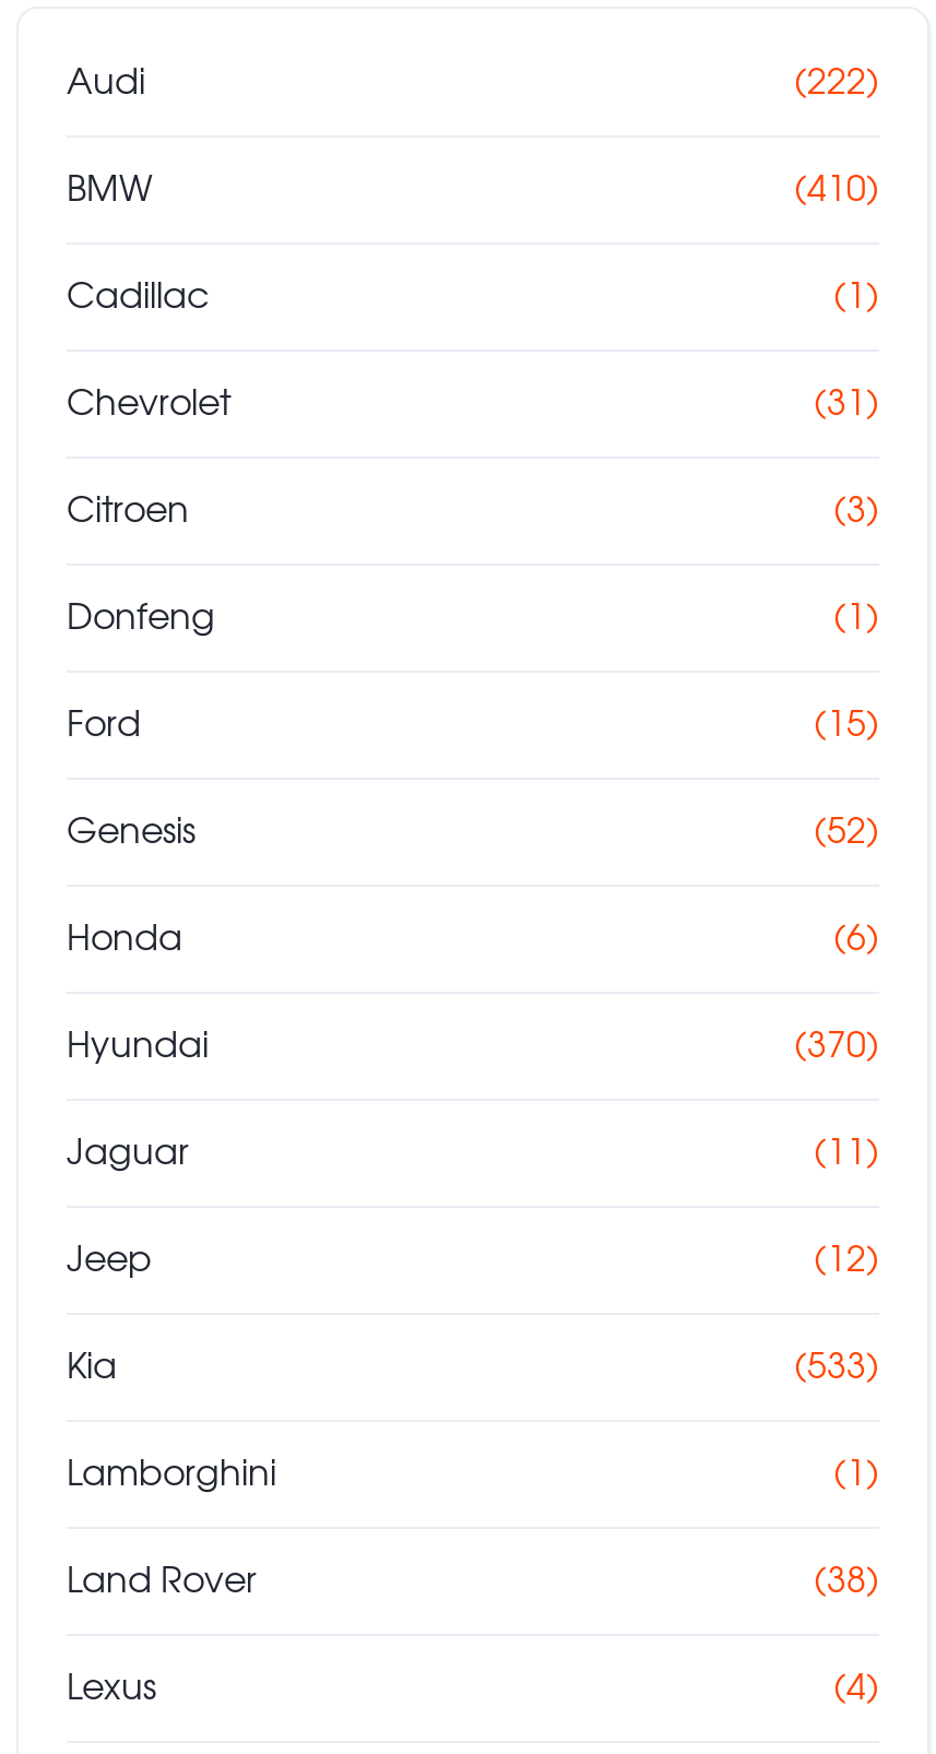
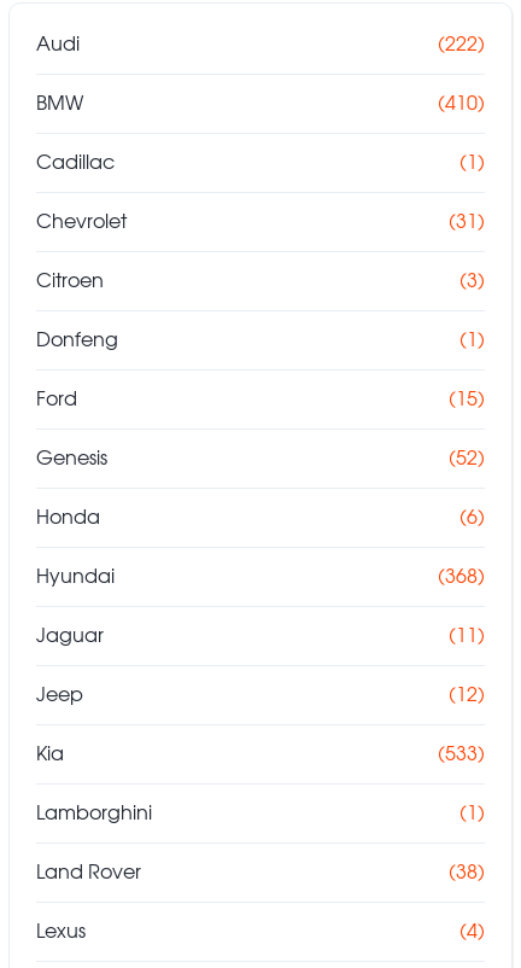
[794,1028,879,1063] (370) -> [438,567,485,586] (368)

